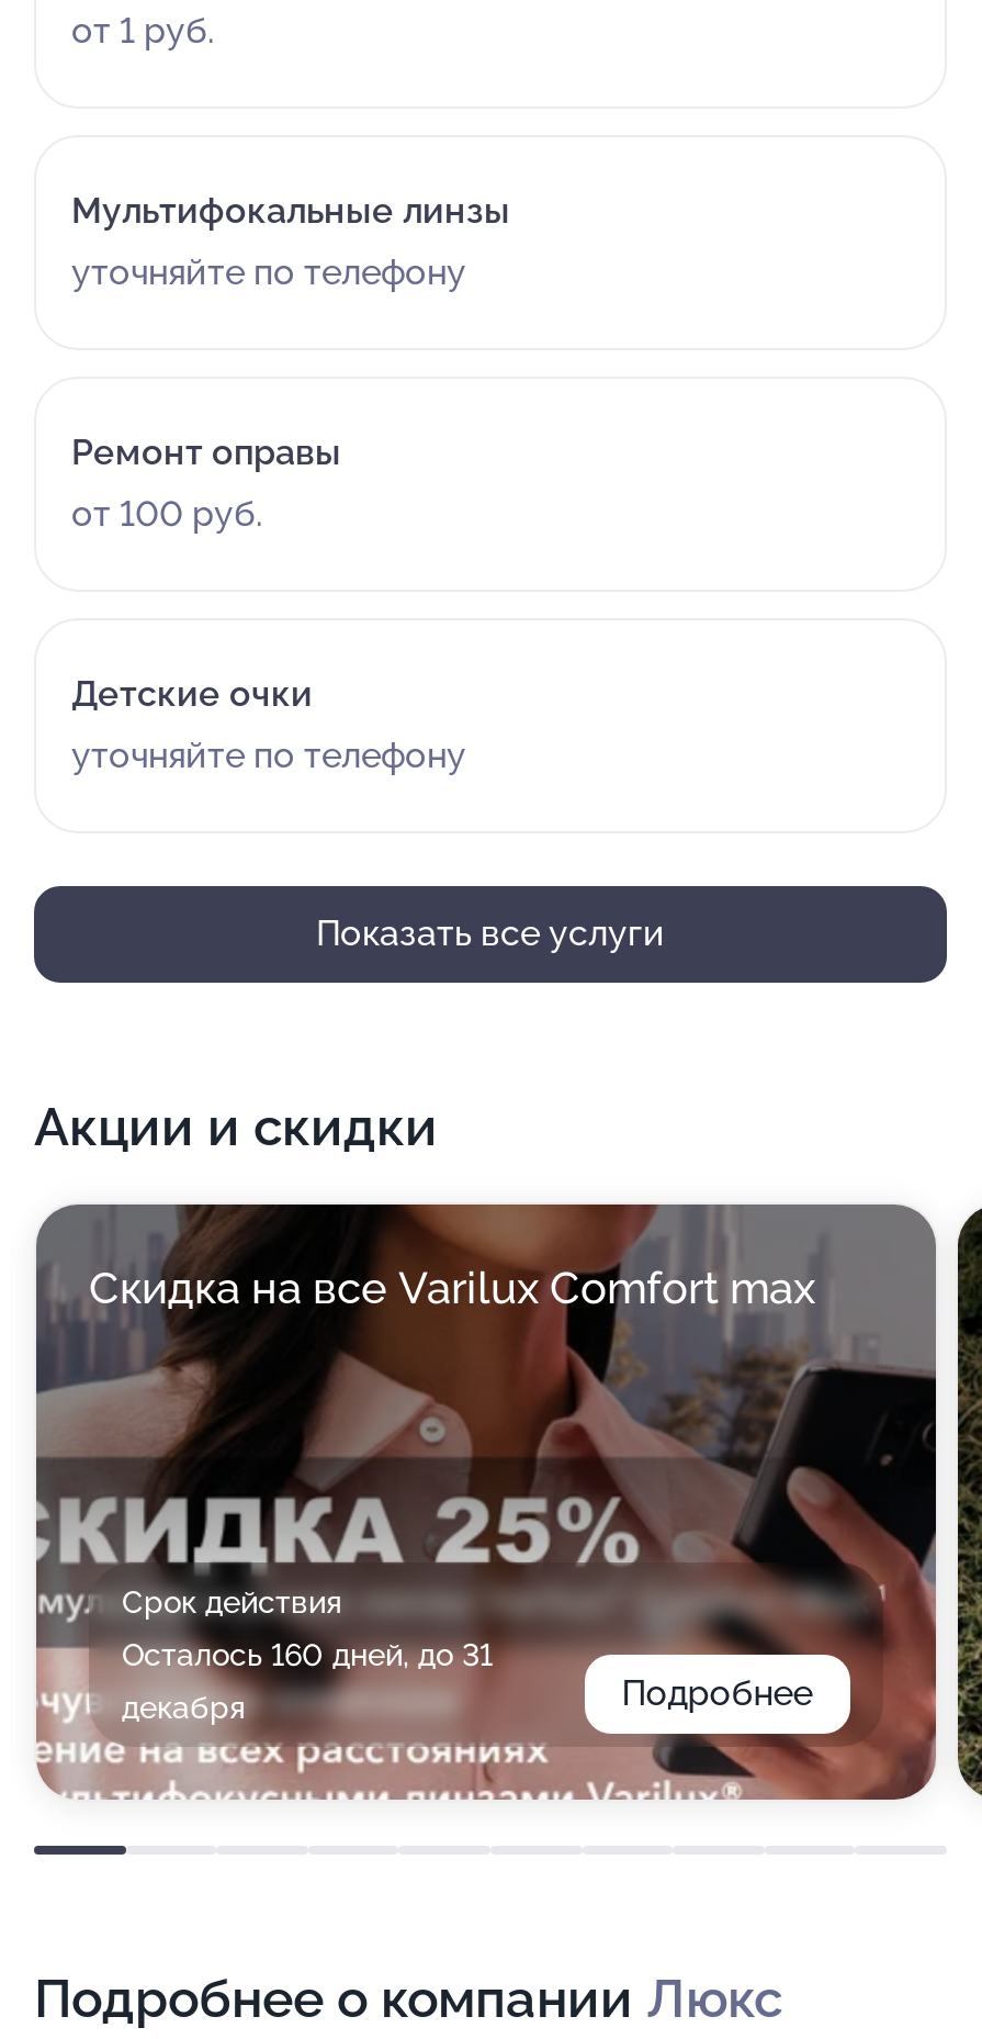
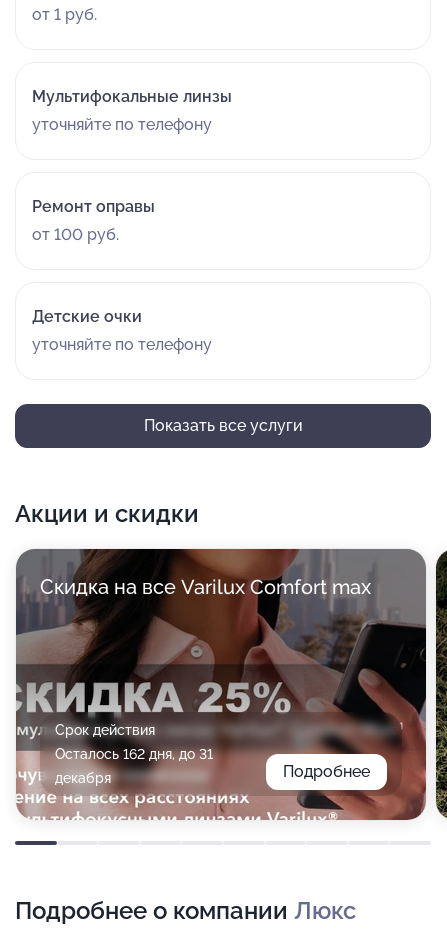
[122,1637,493,1672] Осталось 160 дней, до 31 -> [55,746,213,762] Осталось 162 дня, до 31

